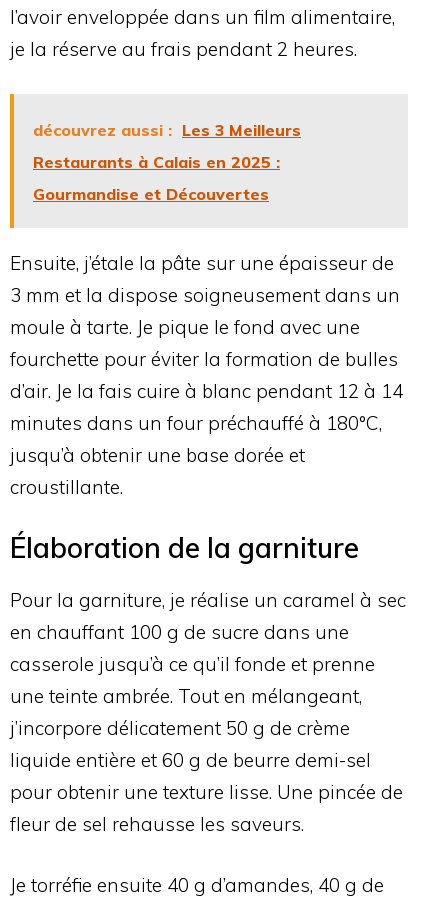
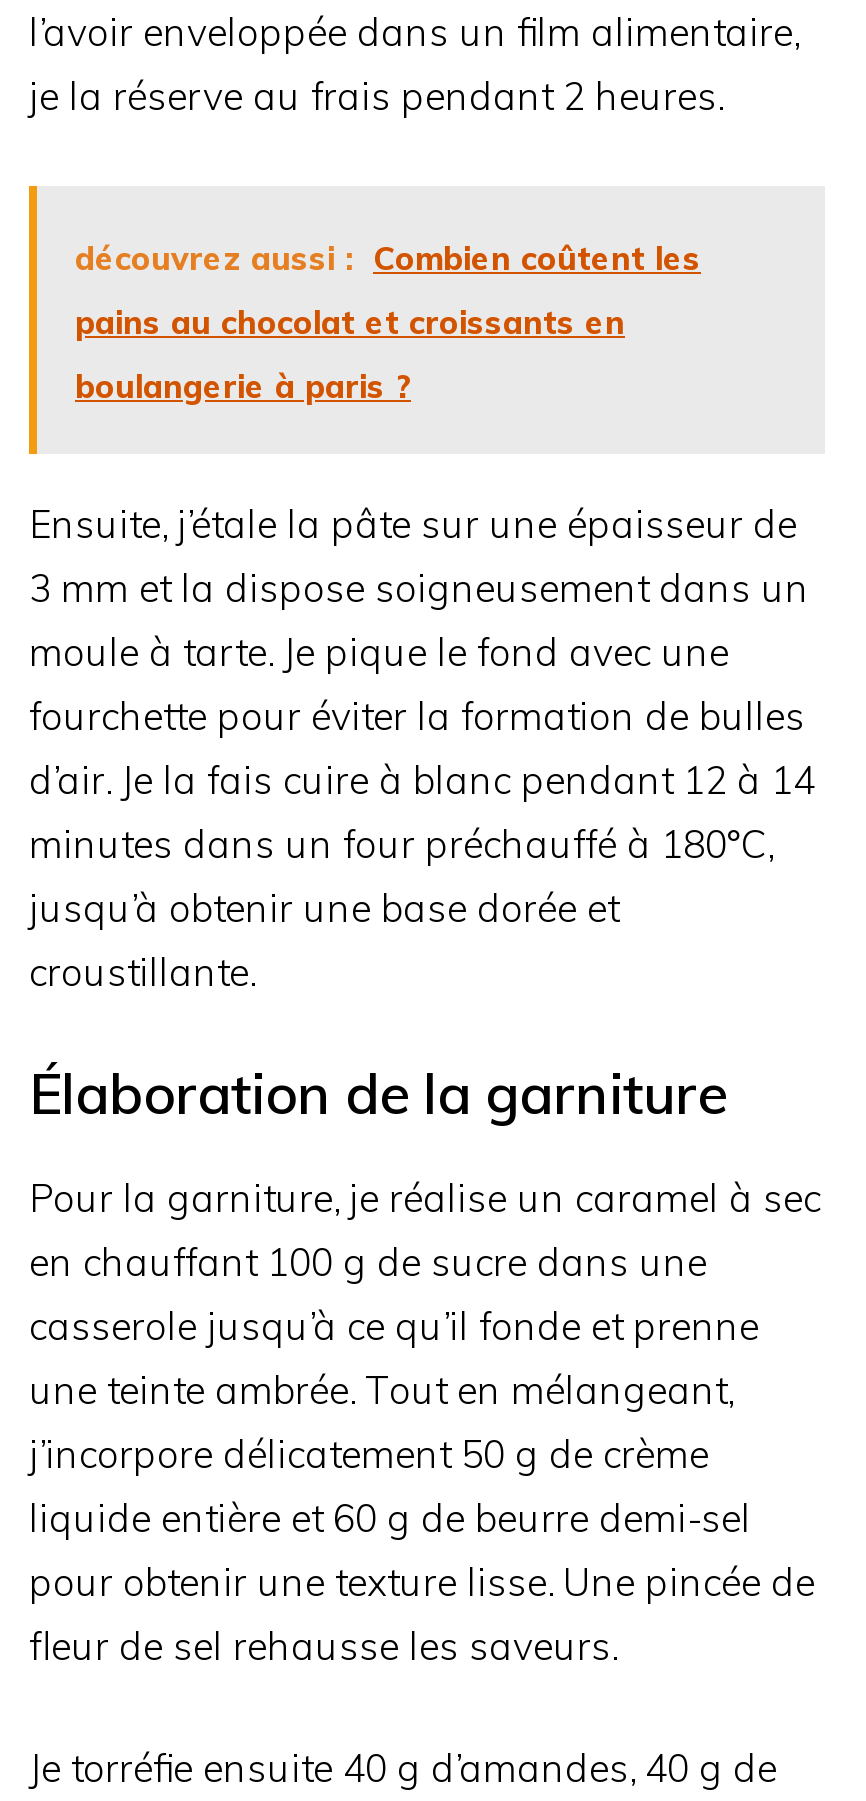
[33,120,301,140] découvrez aussi : Les 3 Meilleurs -> [75,238,701,278] découvrez aussi : Combien coûtent les
[33,152,280,172] Restaurants à Calais en 2025 : -> [75,302,625,342] pains au chocolat et croissants en
[33,184,269,204] Gourmandise et Découvertes -> [75,366,411,406] boulangerie à paris ?

